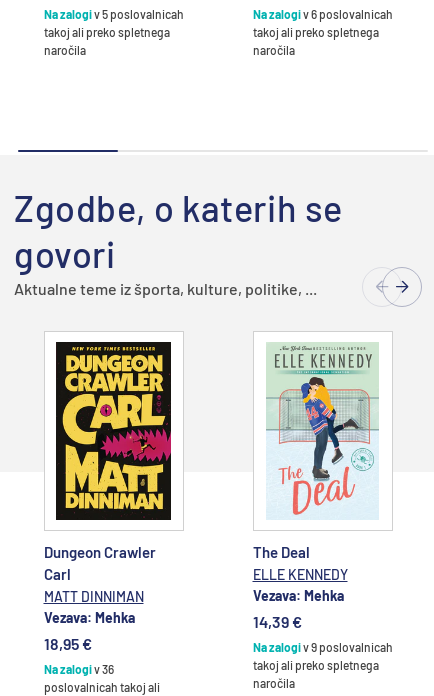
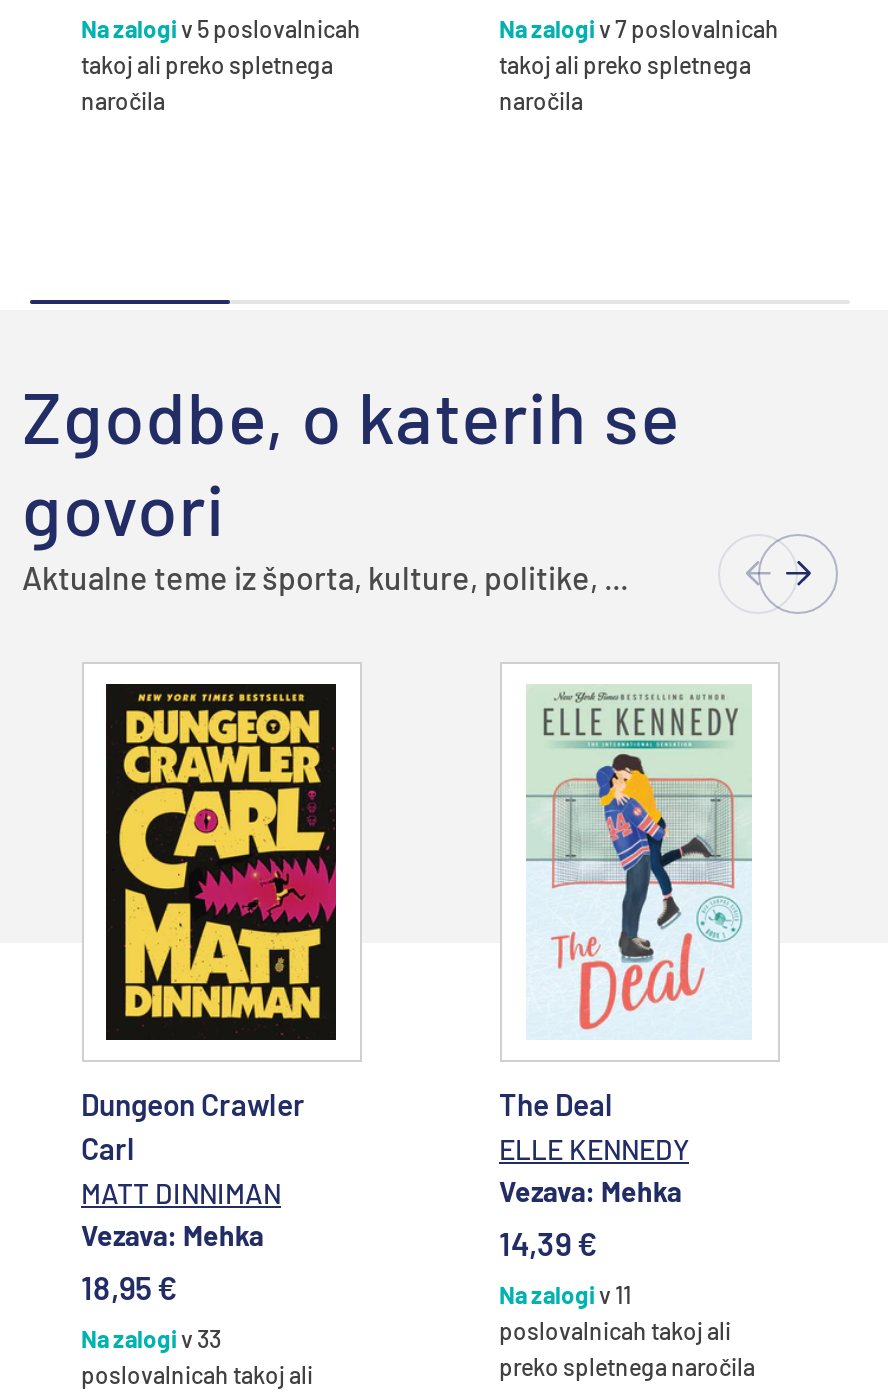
[252,7,392,21] Na zalogi v 6 poslovalnicah -> [499,13,779,41] Na zalogi v 7 poslovalnicah
[252,640,392,690] Na zalogi v 9 poslovalnicah | takoj ali preko spletnega | naročila -> [499,1279,755,1379] Na zalogi v 11 | poslovalnicah takoj ali | preko spletnega naročila
[43,662,113,676] Na zalogi v 36 -> [81,1323,221,1351] Na zalogi v 33

